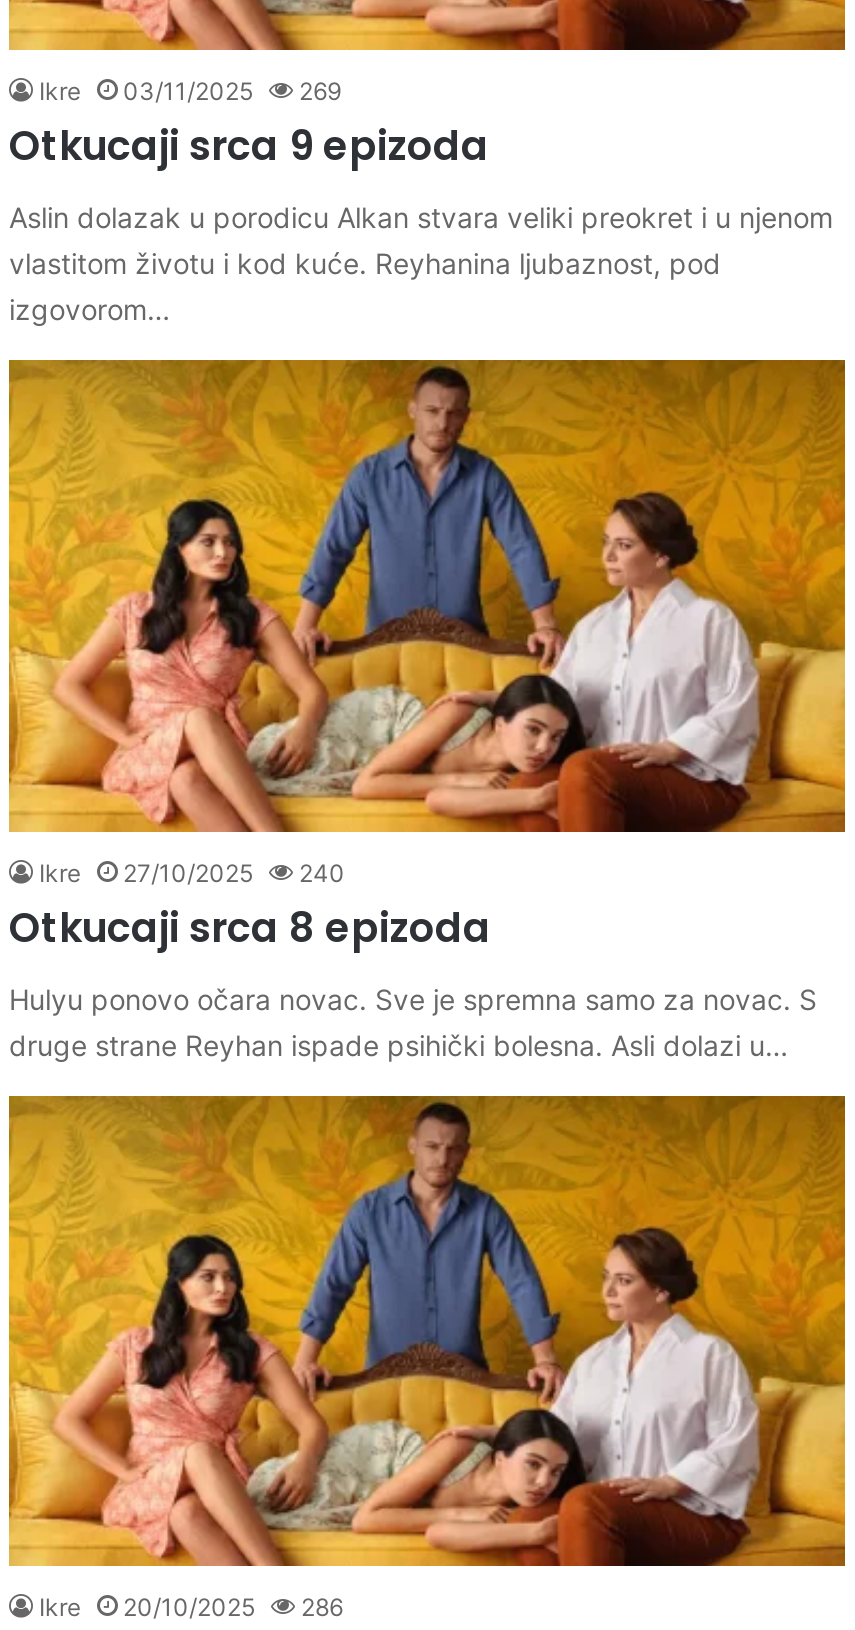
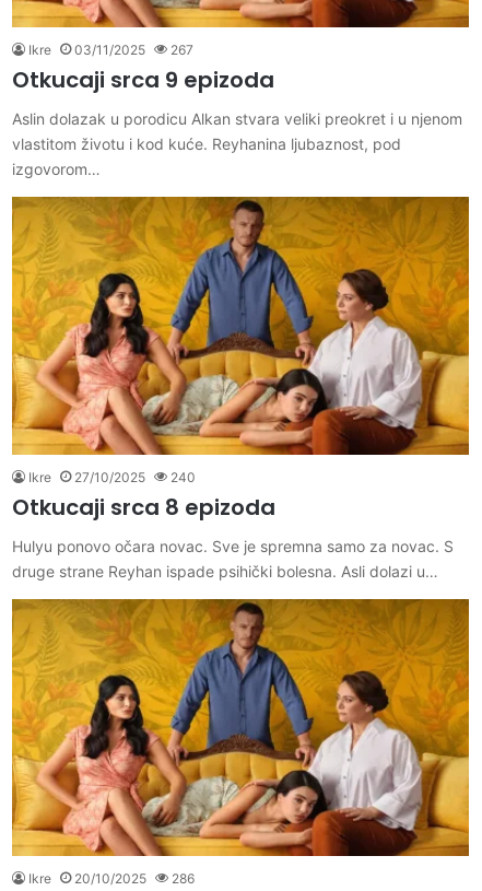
[39,76,341,106] Ikre 03/11/2025 269 -> [28,41,193,58] Ikre 03/11/2025 267

